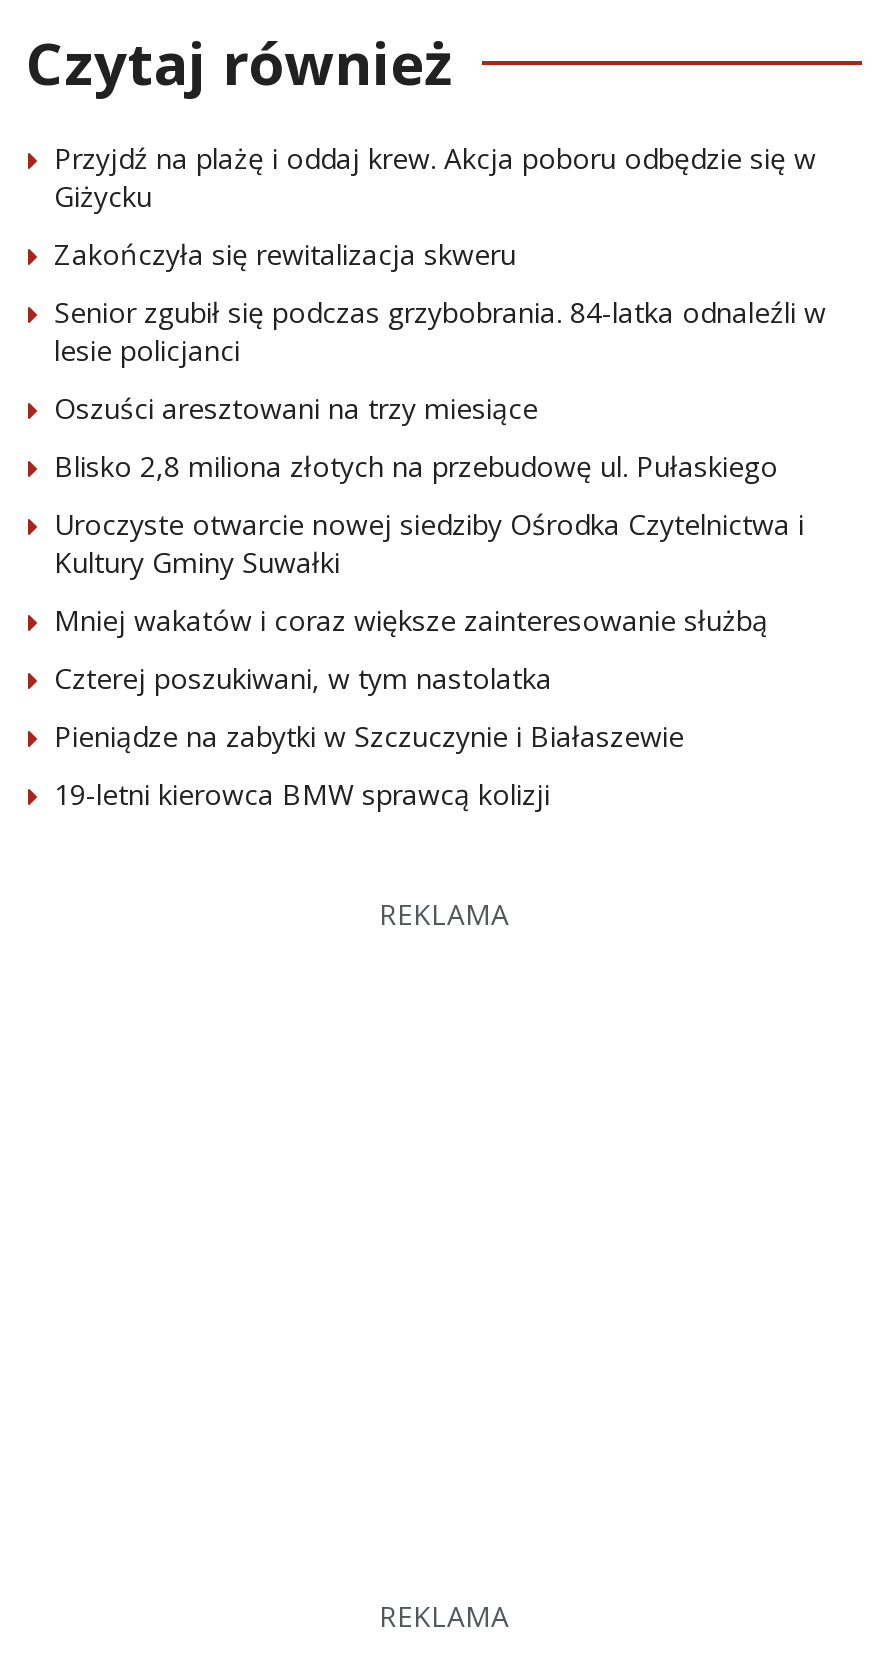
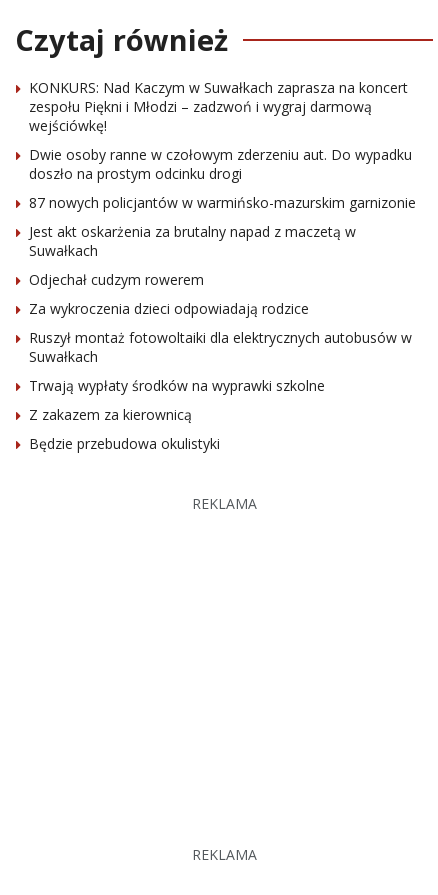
[54,139,816,215] Przyjdź na plażę i oddaj krew. Akcja poboru odbędzie się w | Giżycku -> [29,78,408,135] KONKURS: Nad Kaczym w Suwałkach zaprasza na koncert | zespołu Piękni i Młodzi – zadzwoń i wygraj darmową | wejściówkę!
[54,235,516,273] Zakończyła się rewitalizacja skweru -> [29,145,412,183] Dwie osoby ranne w czołowym zderzeniu aut. Do wypadku | doszło na prostym odcinku drogi
[54,293,826,369] Senior zgubił się podczas grzybobrania. 84-latka odnaleźli w | lesie policjanci -> [29,193,416,212] 87 nowych policjantów w warmińsko-mazurskim garnizonie
[54,389,538,427] Oszuści aresztowani na trzy miesiące -> [29,222,356,260] Jest akt oskarżenia za brutalny napad z maczetą w | Suwałkach
[54,447,778,485] Blisko 2,8 miliona złotych na przebudowę ul. Pułaskiego -> [29,270,204,289] Odjechał cudzym rowerem
[54,505,804,581] Uroczyste otwarcie nowej siedziby Ośrodka Czytelnictwa i | Kultury Gminy Suwałki -> [29,299,309,318] Za wykroczenia dzieci odpowiadają rodzice
[54,601,768,639] Mniej wakatów i coraz większe zainteresowanie służbą -> [29,328,412,366] Ruszył montaż fotowoltaiki dla elektrycznych autobusów w | Suwałkach
[54,659,552,697] Czterej poszukiwani, w tym nastolatka -> [29,376,325,395] Trwają wypłaty środków na wyprawki szkolne
[54,717,684,755] Pieniądze na zabytki w Szczuczynie i Białaszewie -> [29,405,192,424] Z zakazem za kierownicą
[54,775,550,813] 19-letni kierowca BMW sprawcą kolizji -> [29,434,220,453] Będzie przebudowa okulistyki

